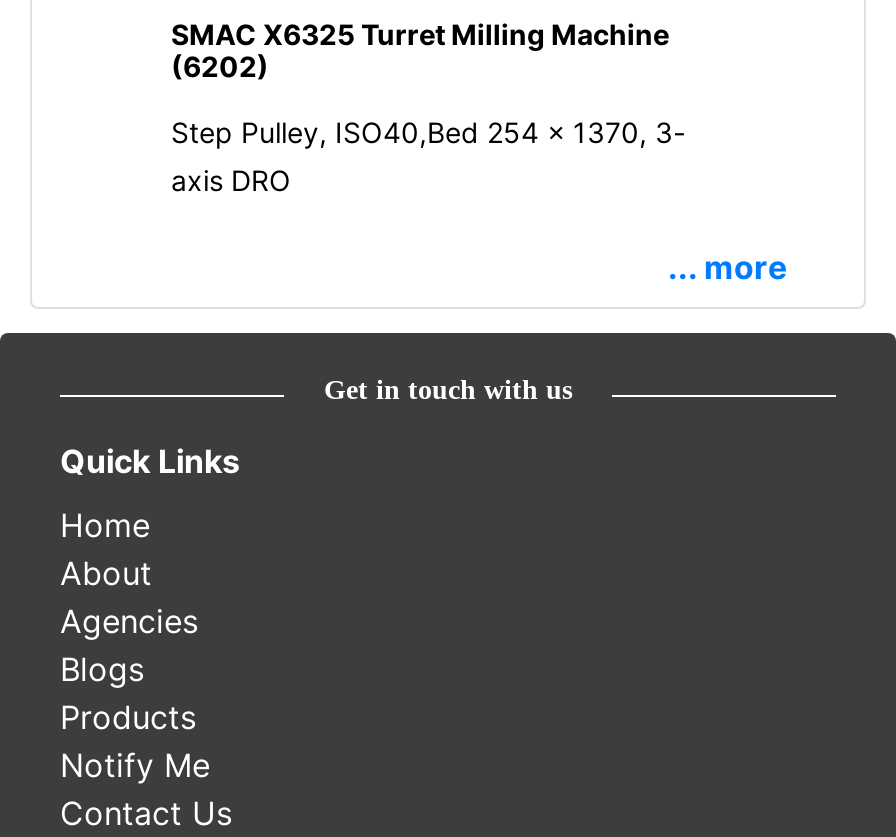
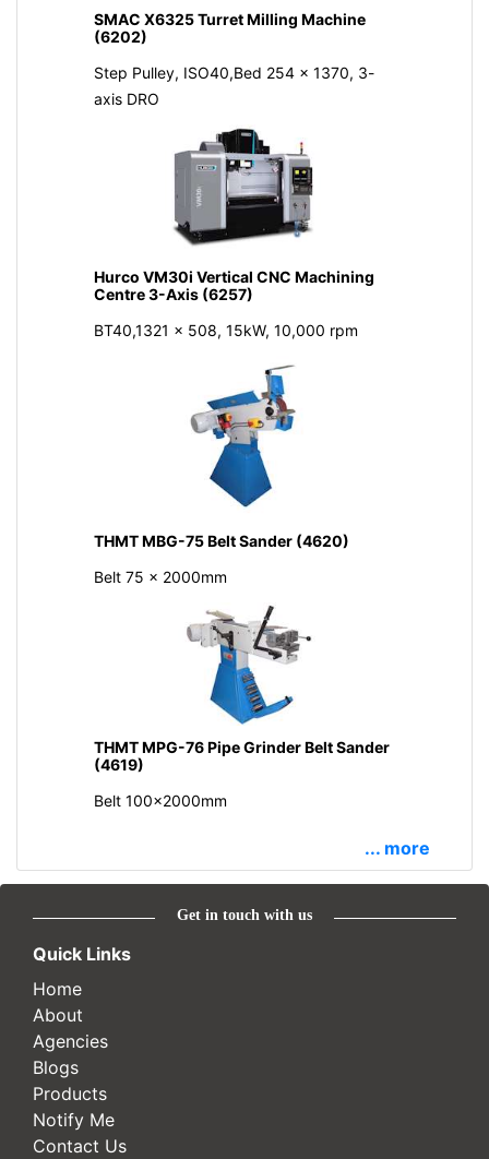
none -> [93,128,374,340] [image] | Hurco VM30i Vertical CNC Machining | Centre 3-Axis (6257) | BT40,1321 x 508, 15kW, 10,000 rpm
none -> [93,365,349,586] [image] | THMT MBG-75 Belt Sander (4620) | Belt 75 x 2000mm
none -> [93,605,389,810] [image] | THMT MPG-76 Pipe Grinder Belt Sander | (4619) | Belt 100x2000mm

